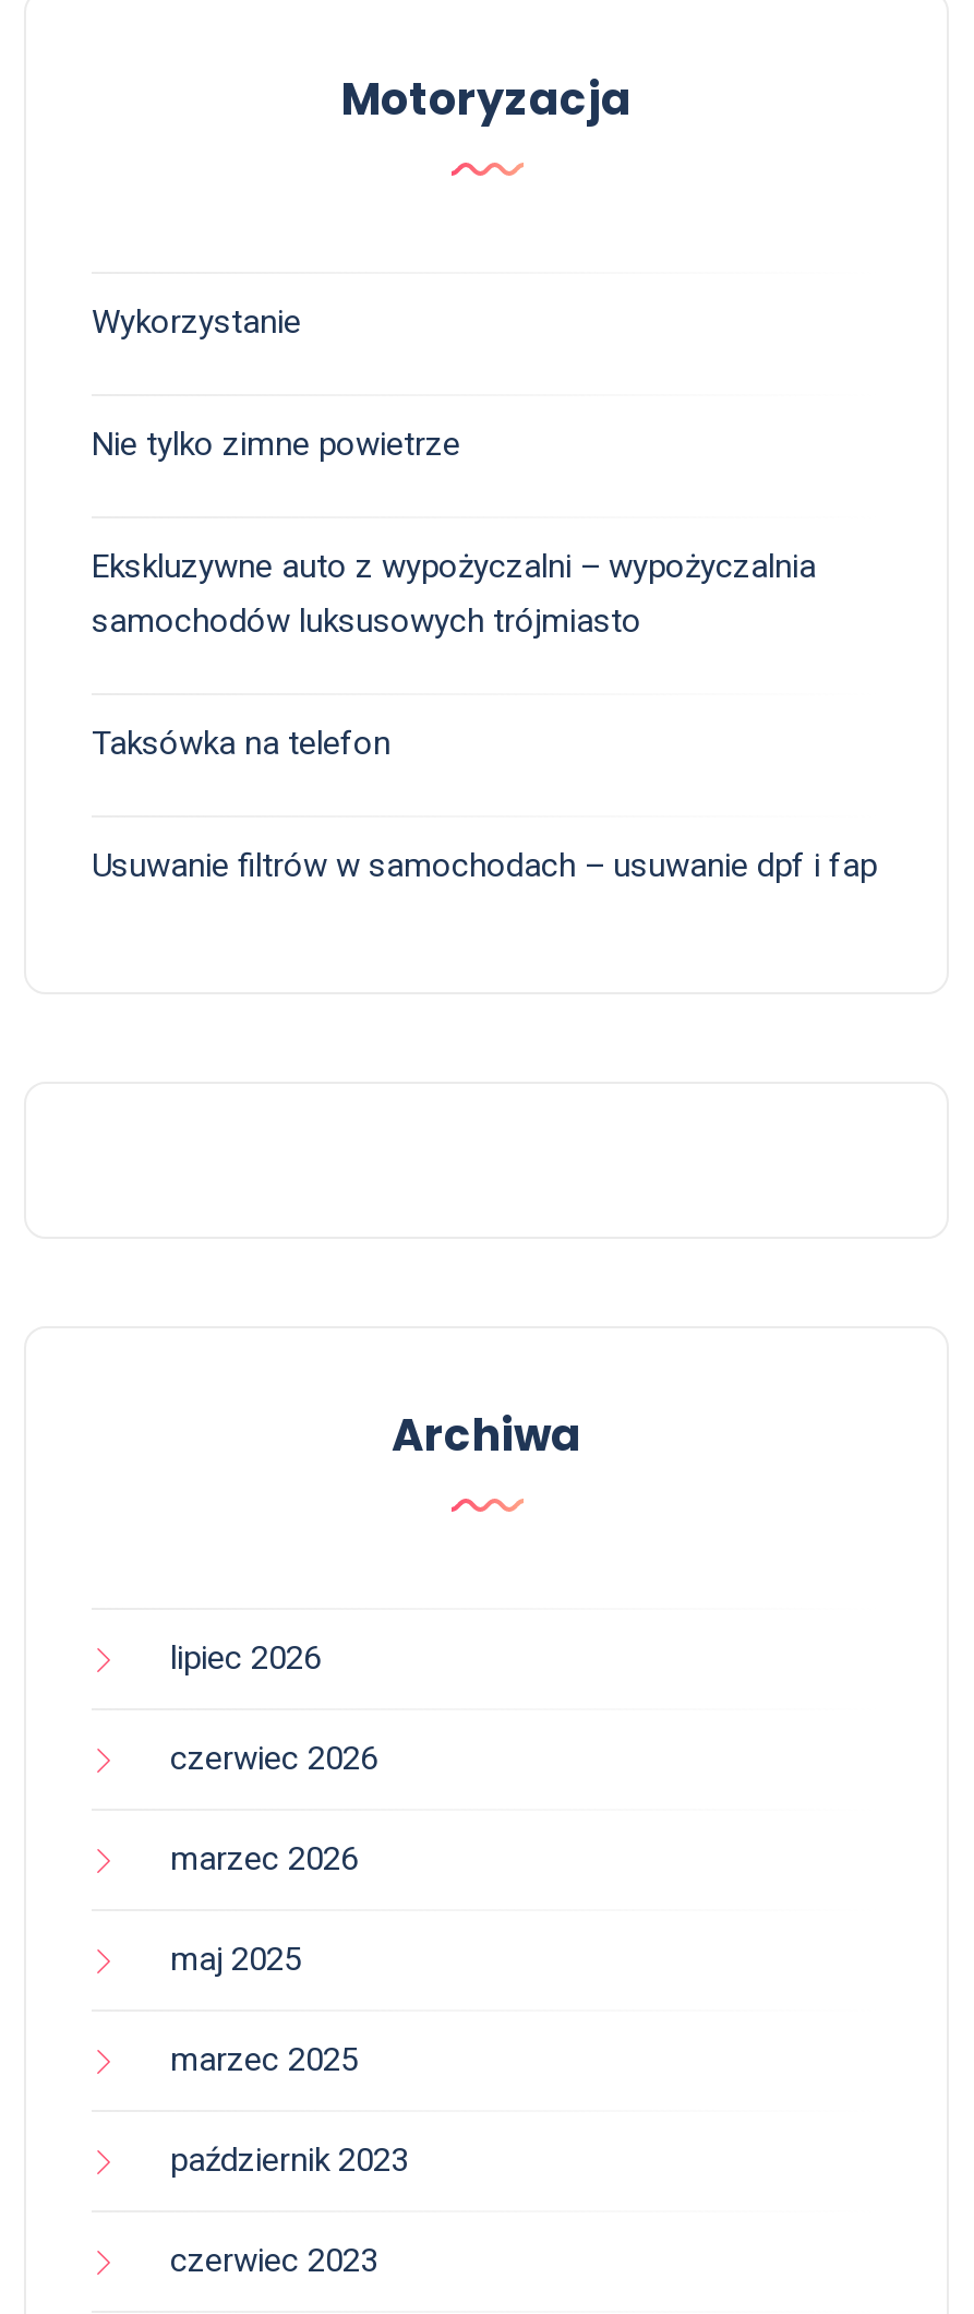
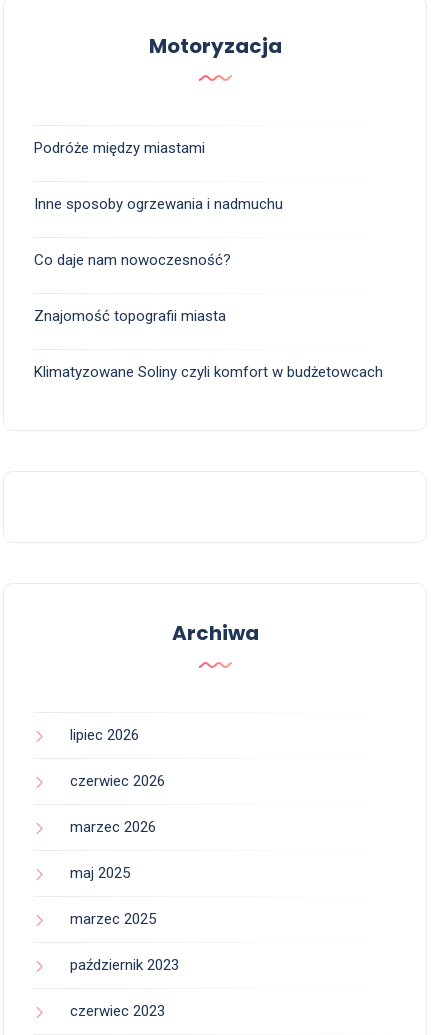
[92,303,301,342] Wykorzystanie -> [34,139,205,157] Podróże między miastami
[92,425,460,464] Nie tylko zimne powietrze -> [34,195,283,213] Inne sposoby ogrzewania i nadmuchu
[92,547,816,641] Ekskluzywne auto z wypożyczalni – wypożyczalnia | samochodów luksusowych trójmiasto -> [34,251,231,269] Co daje nam nowoczesność?
[92,724,390,763] Taksówka na telefon -> [34,307,226,325] Znajomość topografii miasta
[92,846,877,886] Usuwanie filtrów w samochodach – usuwanie dpf i fap -> [34,363,383,381] Klimatyzowane Soliny czyli komfort w budżetowcach

